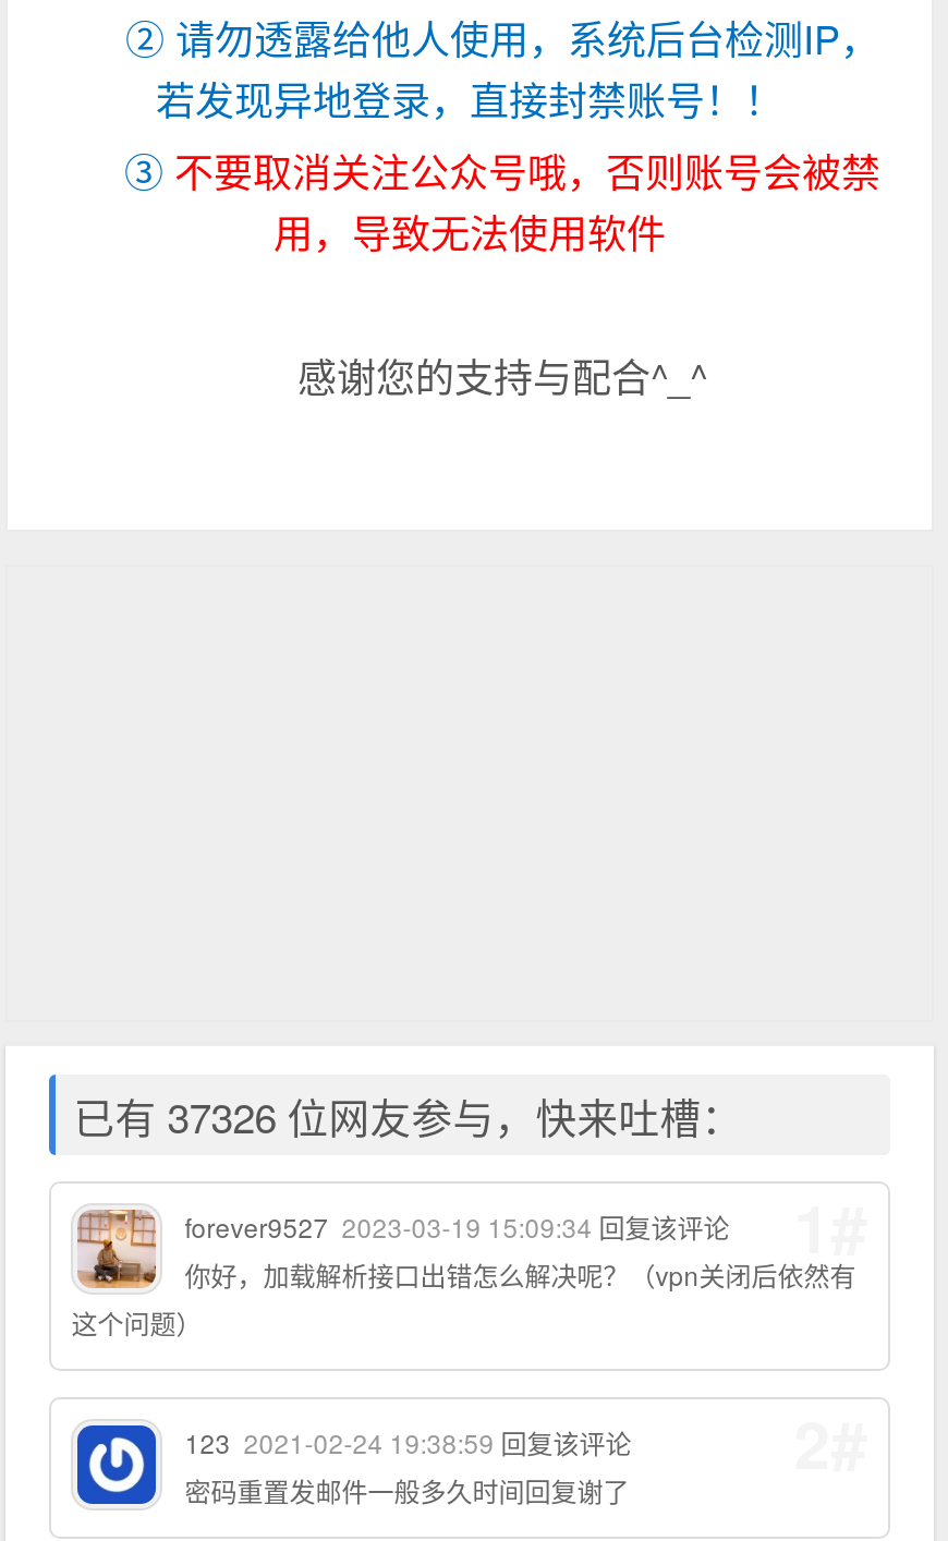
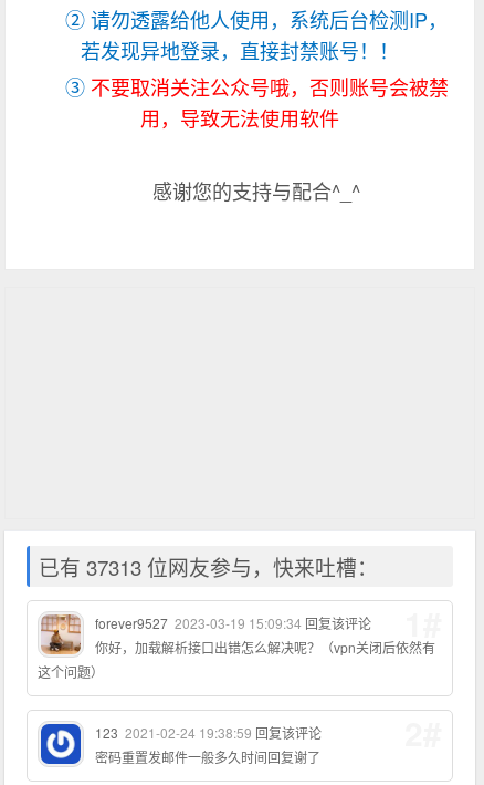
[73,1085,742,1144] 已有 37326 位网友参与，快来吐槽： -> [39,551,378,581] 已有 37313 位网友参与，快来吐槽：

